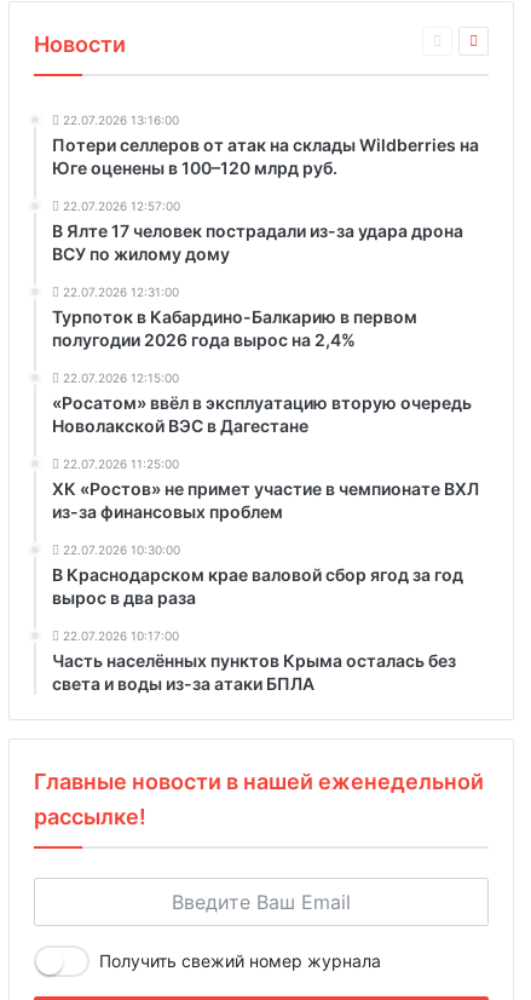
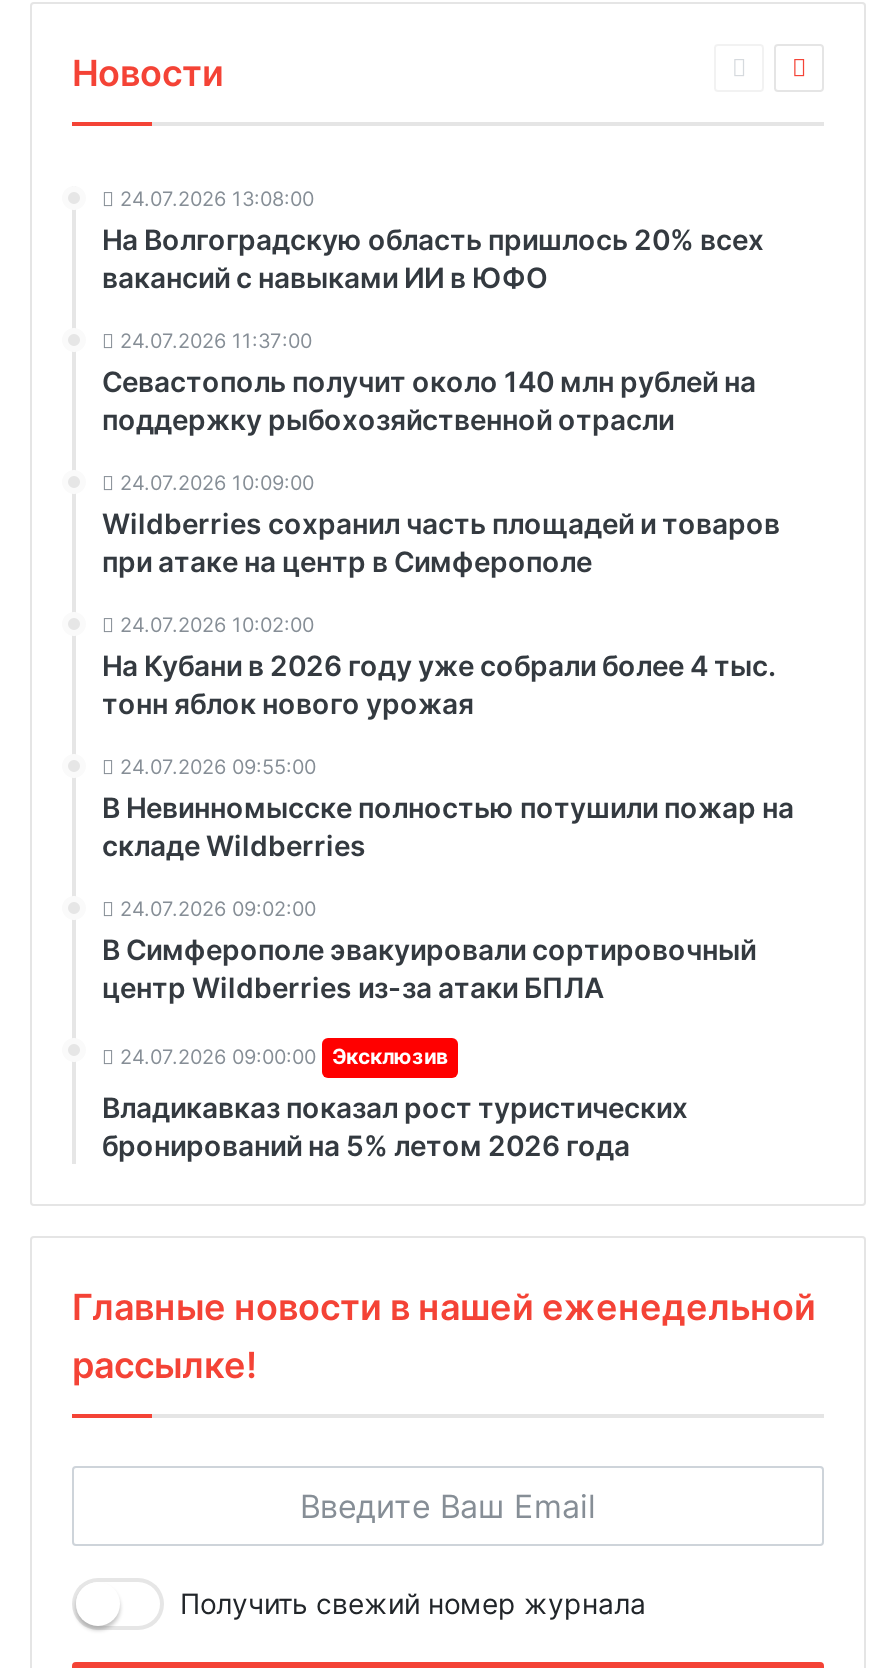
[52,112,479,693] 22.07.2026 13:16:00 | Потери селлеров от атак на склады Wildberries на | Юге оценены в 100–120 млрд руб. | 22.07.2026 12:57:00 | В Ялте 17 человек пострадали из-за удара дрона | ВСУ по жилому дому | 22.07.2026 12:31:00 | Турпоток в Кабардино-Балкарию в первом | полугодии 2026 года вырос на 2,4% | 22.07.2026 12:15:00 | «Росатом» ввёл в эксплуатацию вторую очередь | Новолакской ВЭС в Дагестане | 22.07.2026 11:25:00 | ХК «Ростов» не примет участие в чемпионате ВХЛ | из-за финансовых проблем | 22.07.2026 10:30:00 | В Краснодарском крае валовой сбор ягод за год | вырос в два раза | 22.07.2026 10:17:00 | Часть населённых пунктов Крыма осталась без | света и воды из-за атаки БПЛА -> [102,185,794,1161] 24.07.2026 13:08:00 | На Волгоградскую область пришлось 20% всех | вакансий с навыками ИИ в ЮФО | 24.07.2026 11:37:00 | Севастополь получит около 140 млн рублей на | поддержку рыбохозяйственной отрасли | 24.07.2026 10:09:00 | Wildberries сохранил часть площадей и товаров | при атаке на центр в Симферополе | 24.07.2026 10:02:00 | На Кубани в 2026 году уже собрали более 4 тыс. | тонн яблок нового урожая | 24.07.2026 09:55:00 | В Невинномысске полностью потушили пожар на | складе Wildberries | 24.07.2026 09:02:00 | В Симферополе эвакуировали сортировочный | центр Wildberries из-за атаки БПЛА | 24.07.2026 09:00:00 | Эксклюзив | Владикавказ показал рост туристических | бронирований на 5% летом 2026 года

